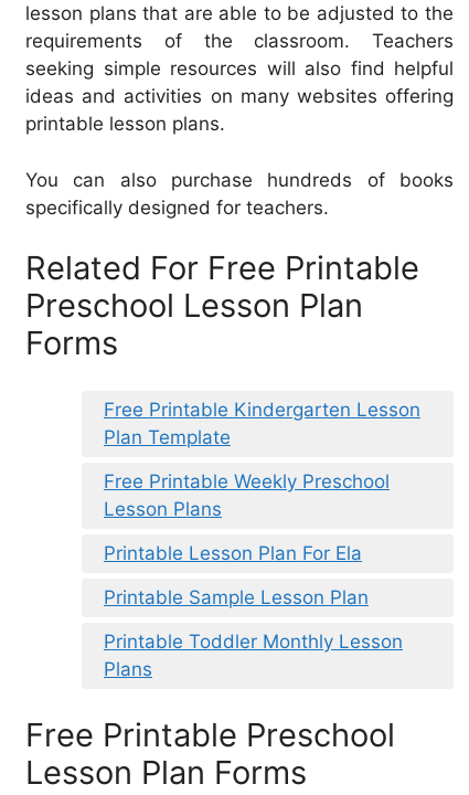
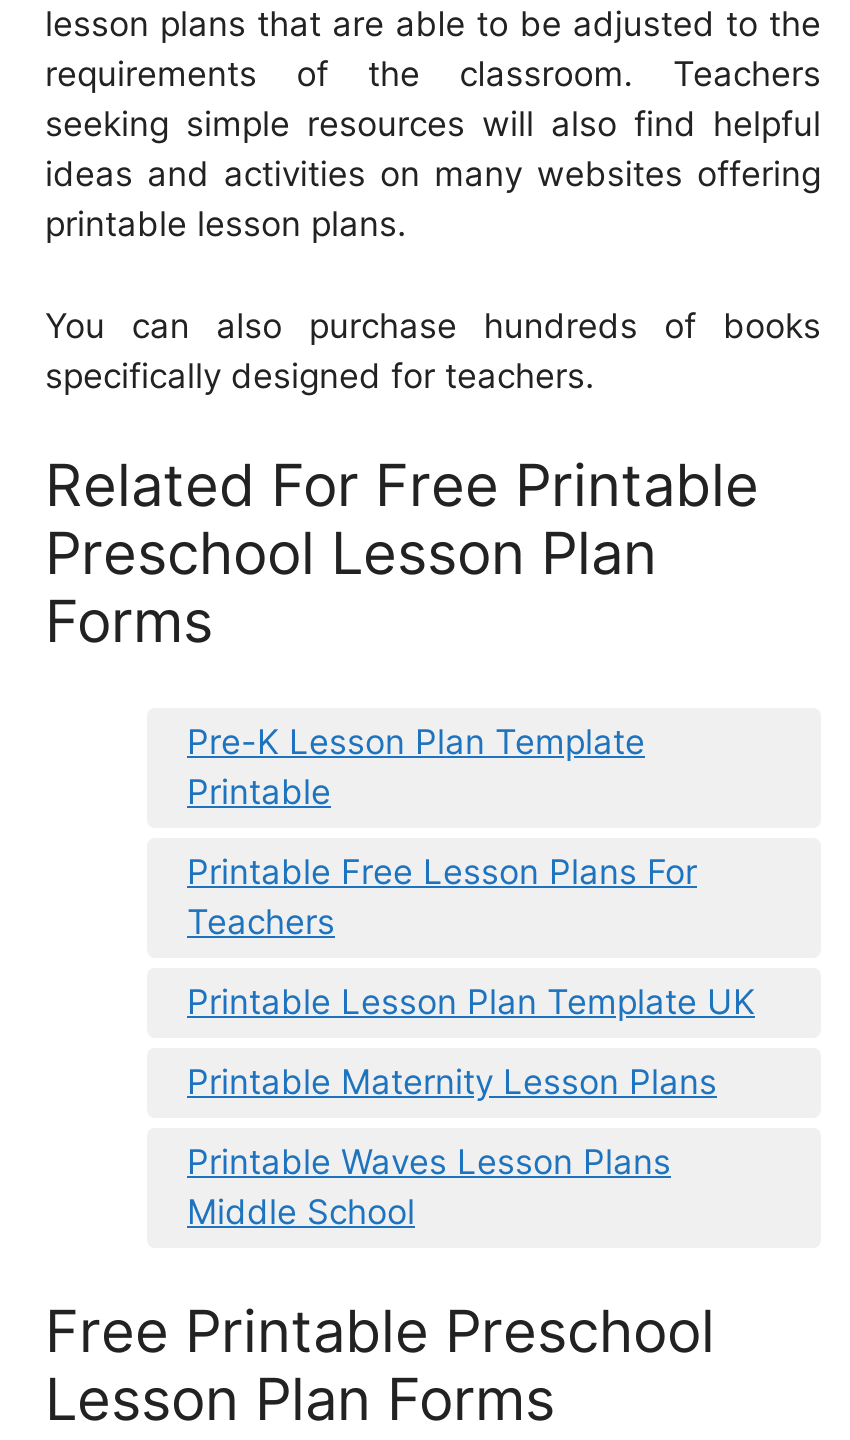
[104,398,420,448] Free Printable Kindergarten Lesson | Plan Template -> [187,722,645,812] Pre-K Lesson Plan Template | Printable
[104,470,390,520] Free Printable Weekly Preschool | Lesson Plans -> [187,852,697,942] Printable Free Lesson Plans For | Teachers
[104,542,362,564] Printable Lesson Plan For Ela -> [187,982,755,1022] Printable Lesson Plan Template UK
[104,586,369,608] Printable Sample Lesson Plan -> [187,1062,717,1102] Printable Maternity Lesson Plans
[104,630,403,680] Printable Toddler Monthly Lesson | Plans -> [187,1142,671,1232] Printable Waves Lesson Plans | Middle School

